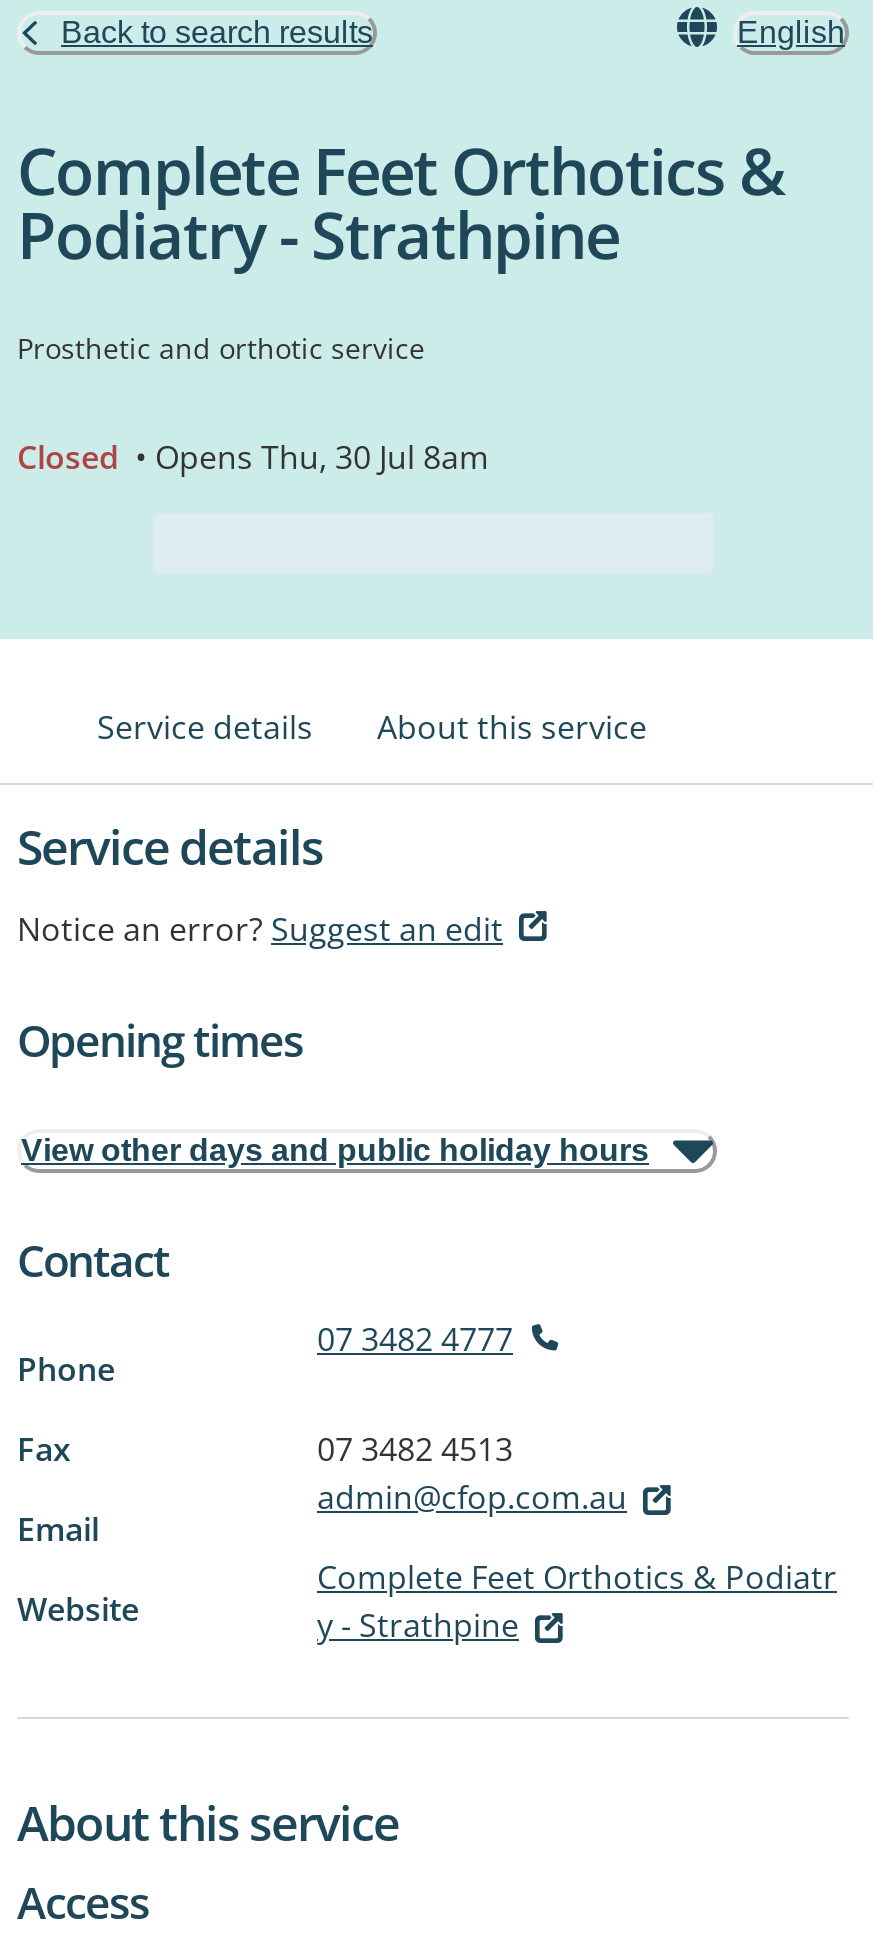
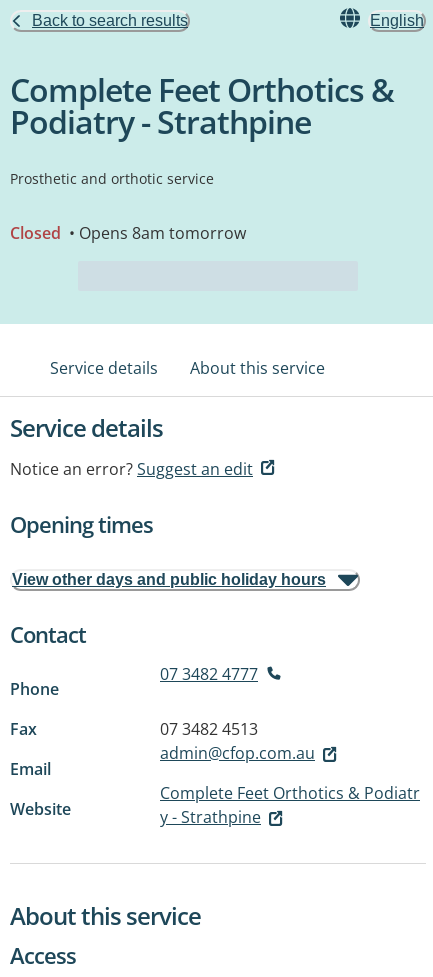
[17,435,489,479] Closed • Opens Thu, 30 Jul 8am -> [10,222,246,244] Closed • Opens 8am tomorrow

